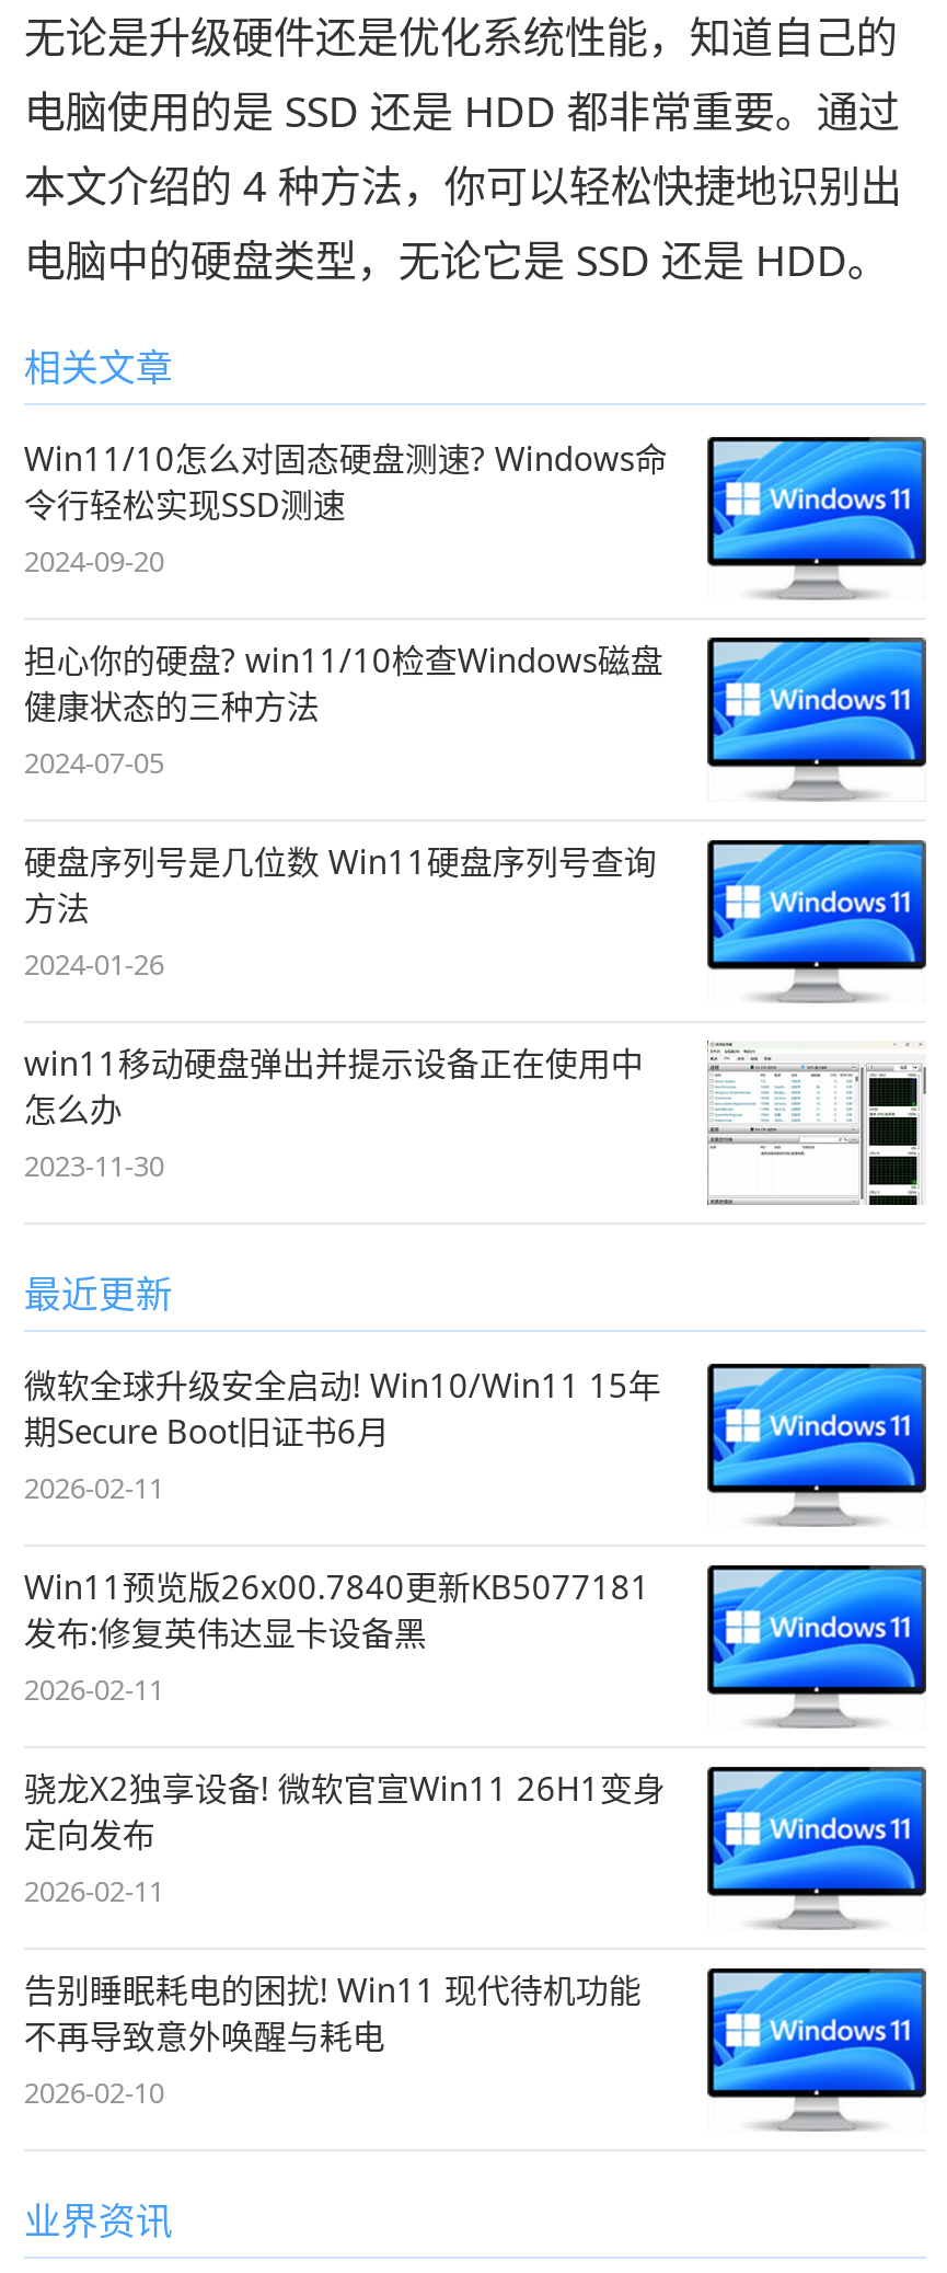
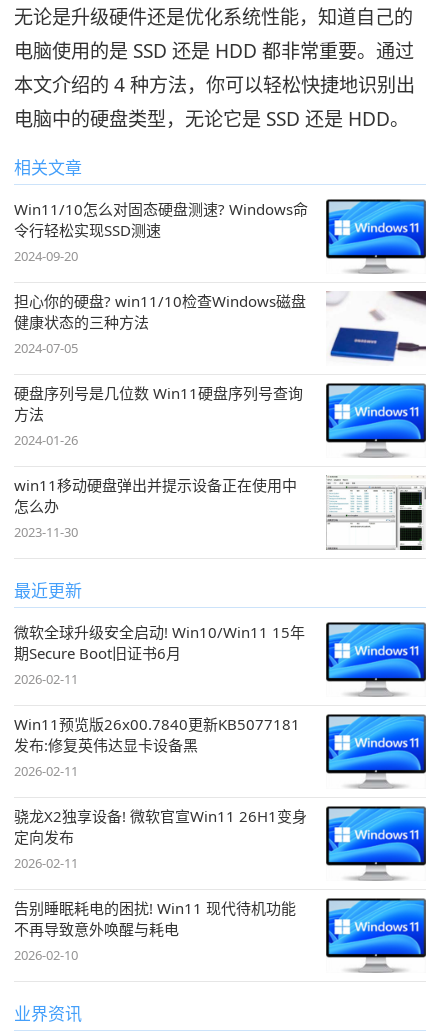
[705,635,928,802] [image] -> [326,290,426,365] [image]

